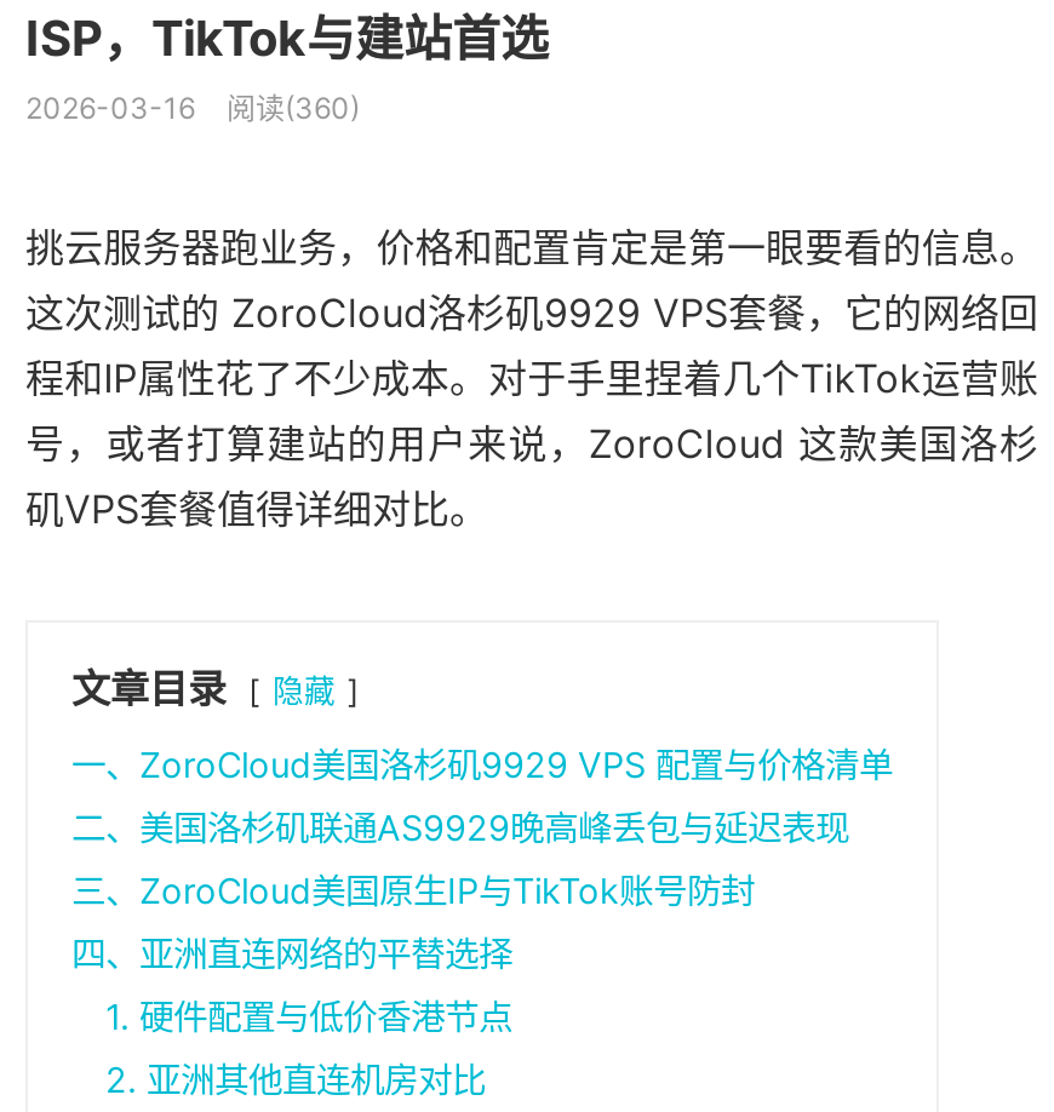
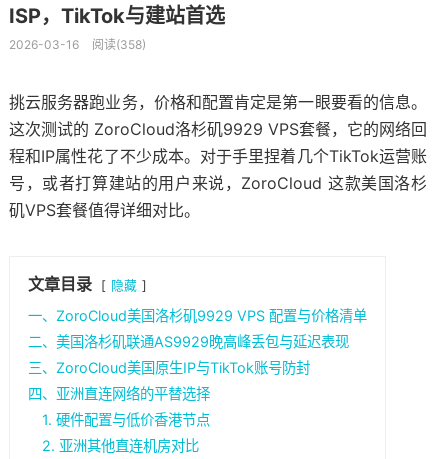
[25,90,360,126] 2026-03-16 阅读(360) -> [9,37,146,52] 2026-03-16 阅读(358)

